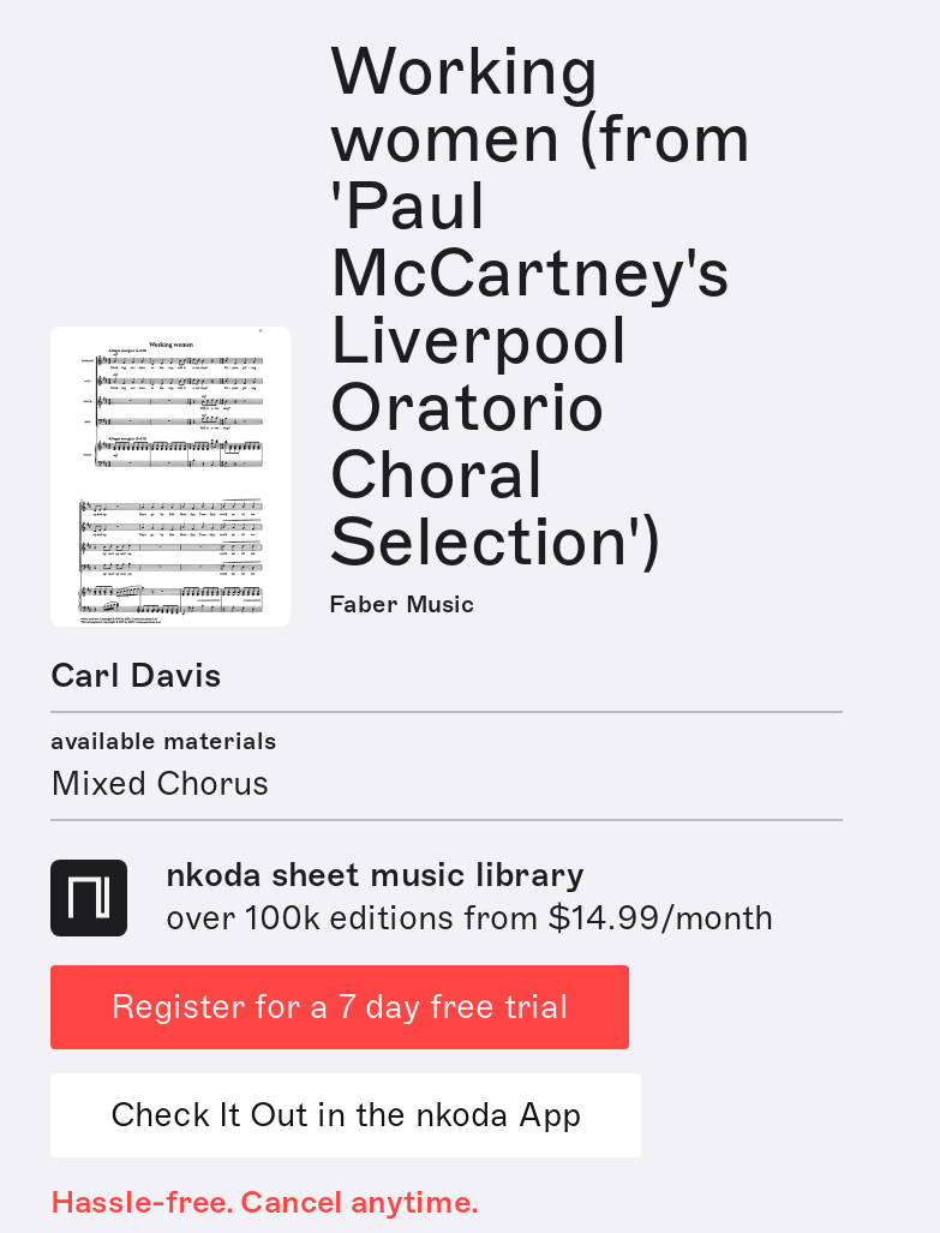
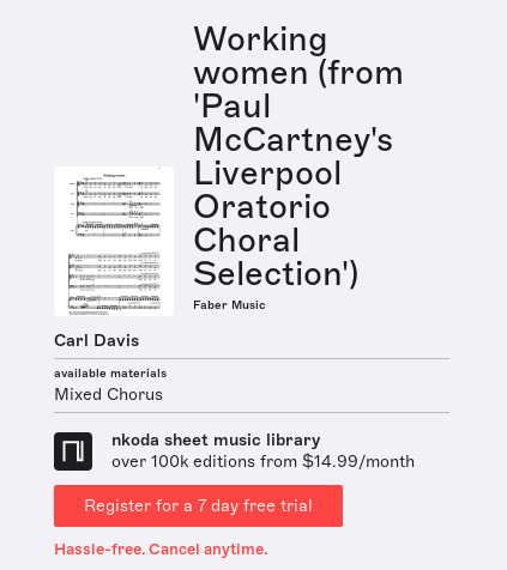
[110,1095,581,1136] Check It Out in the nkoda App -> none

